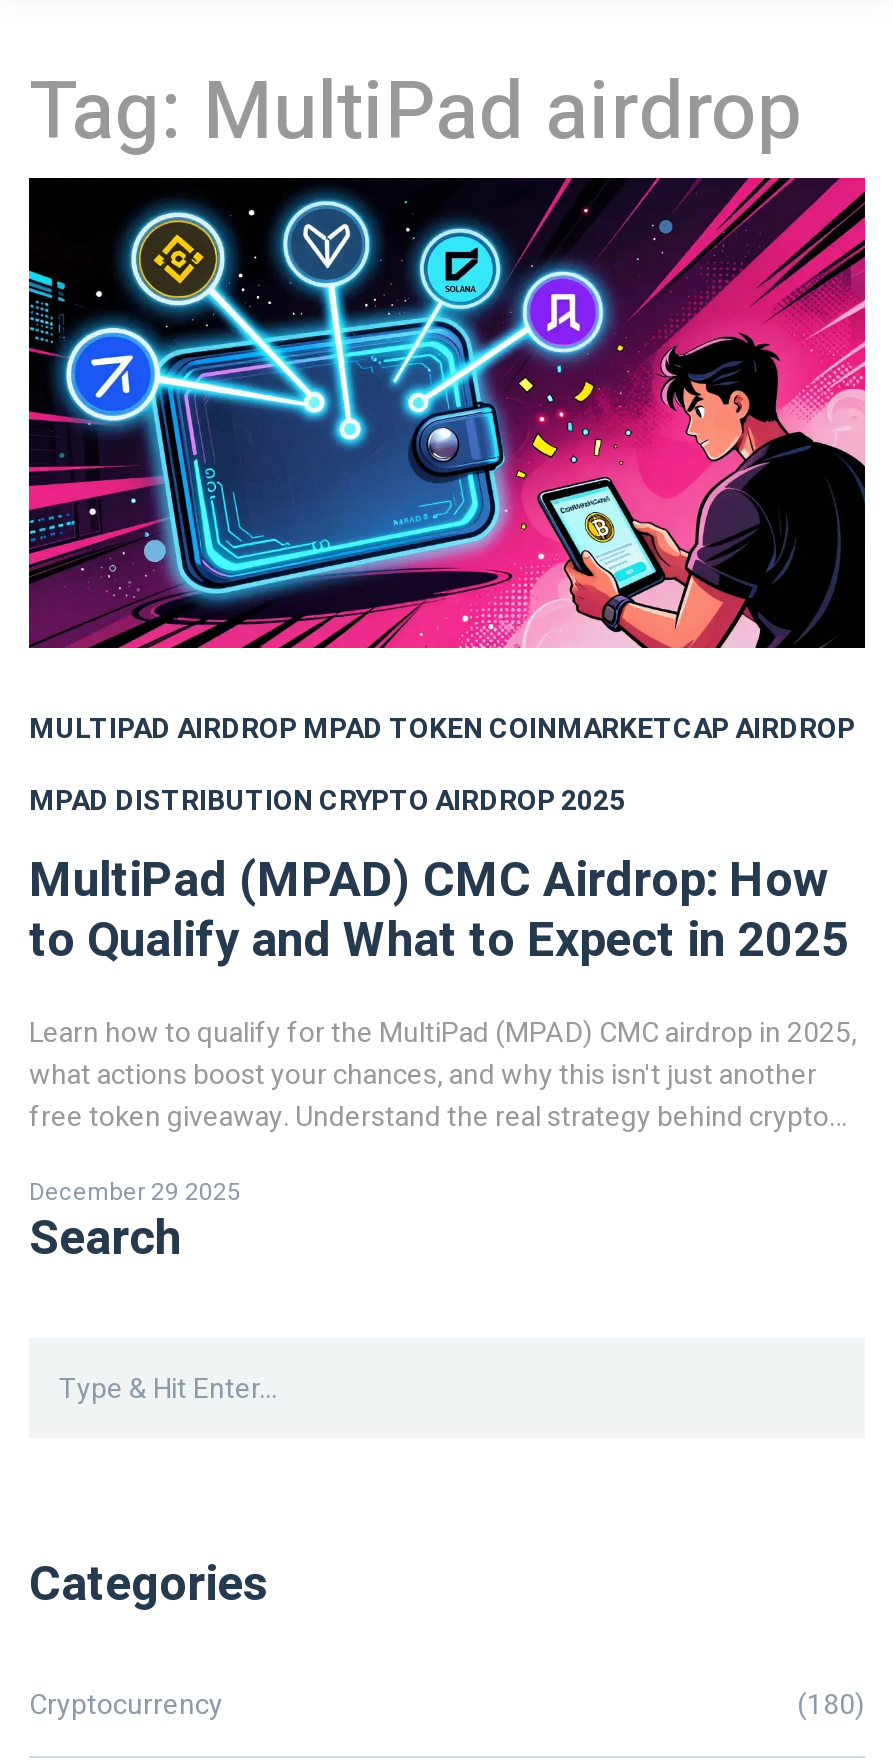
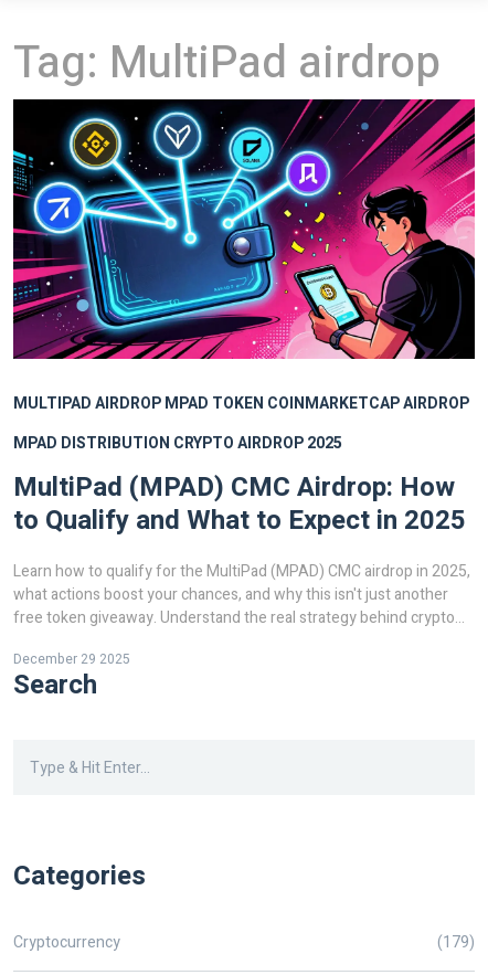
[797,1684,865,1726] (180) -> [437,931,475,954] (179)

